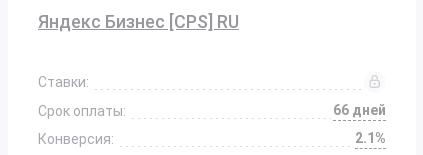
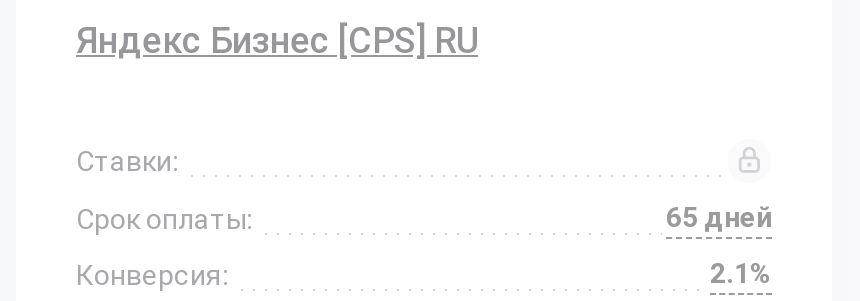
[333,102,386,118] 66 дней -> [666,201,772,233] 65 дней

